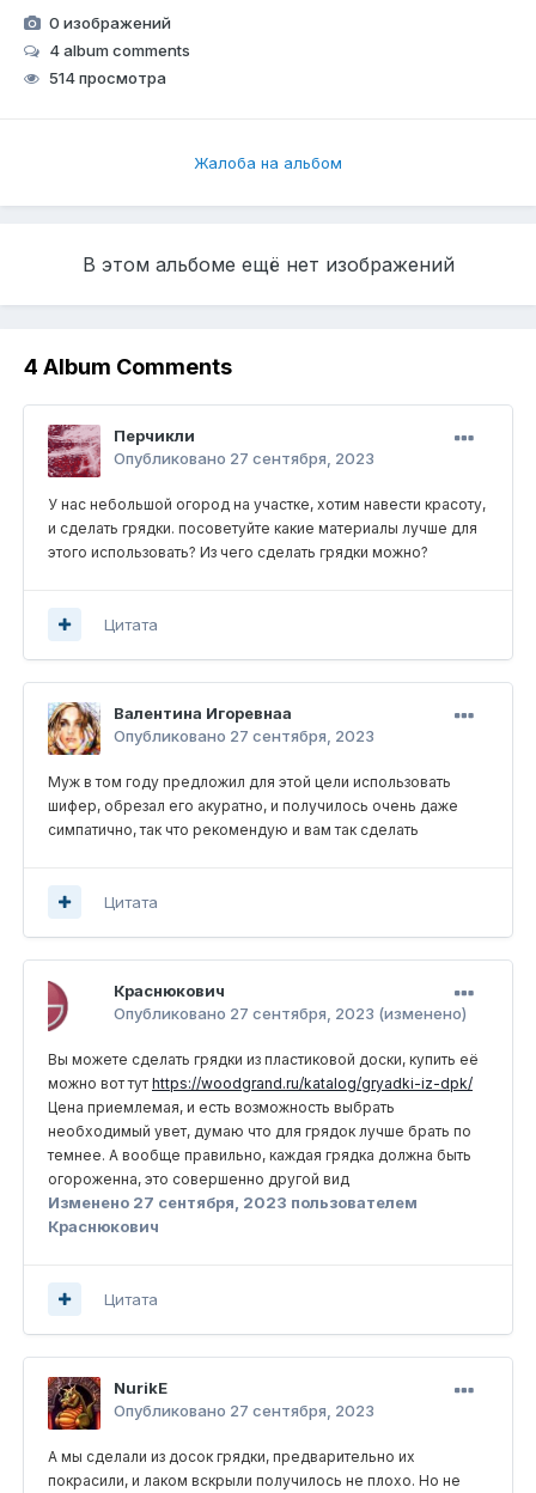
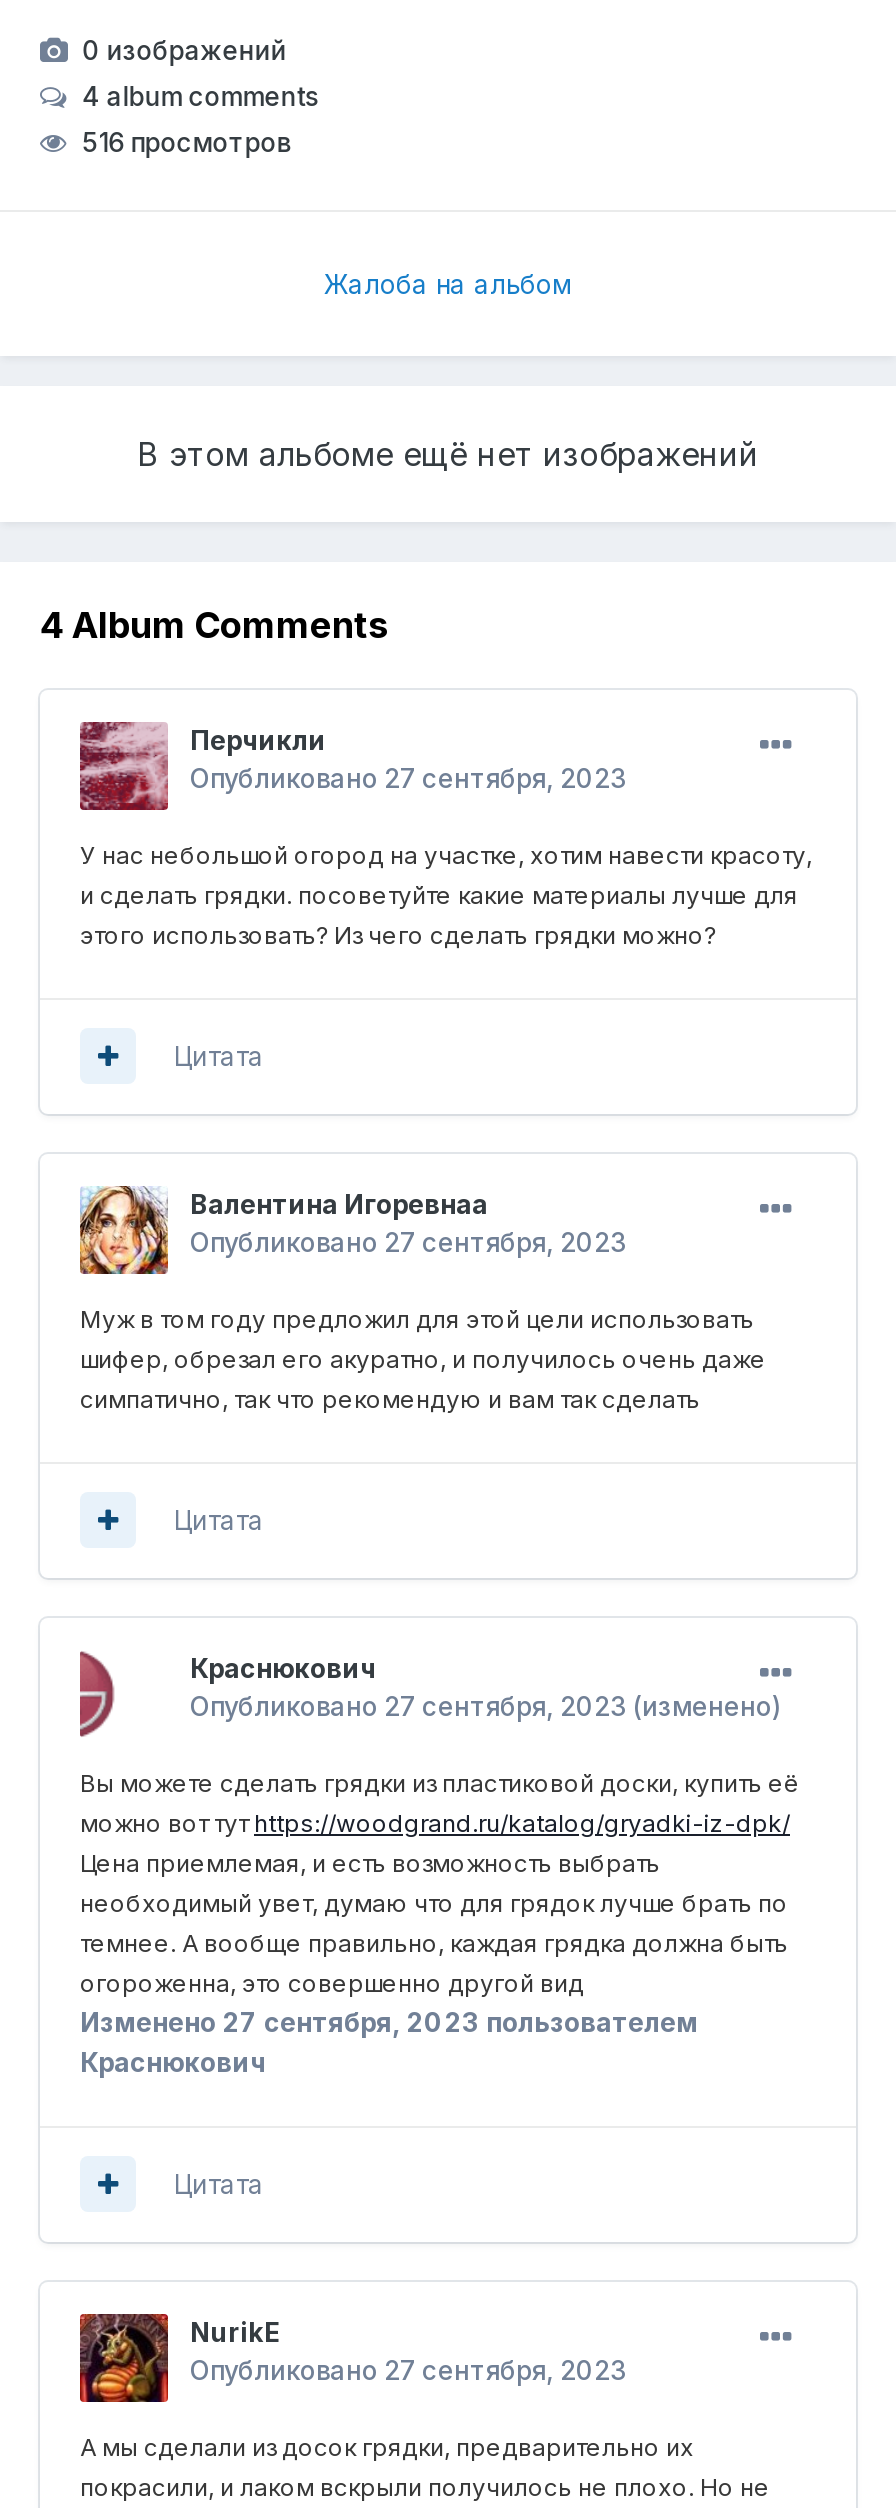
[46,68,167,87] 514 просмотра -> [76,126,290,158] 516 просмотров

